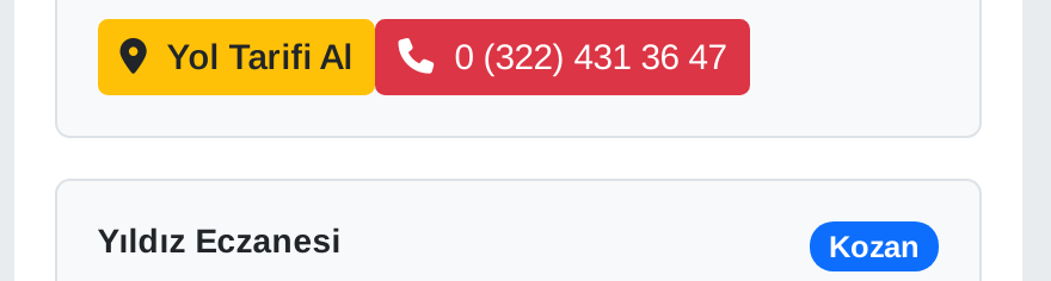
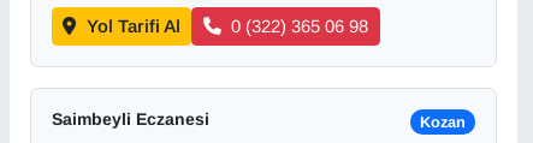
[454,39,727,77] 0 (322) 431 36 47 -> [231,17,368,36] 0 (322) 365 06 98
[97,222,341,261] Yıldız Eczanesi -> [51,110,209,129] Saimbeyli Eczanesi

